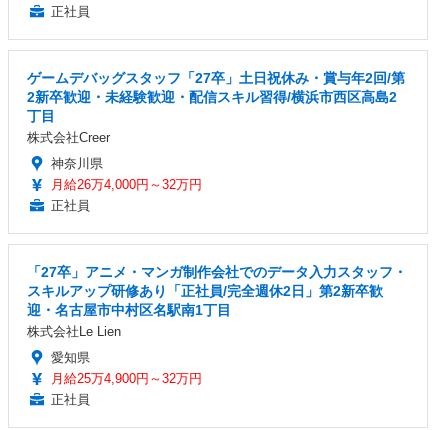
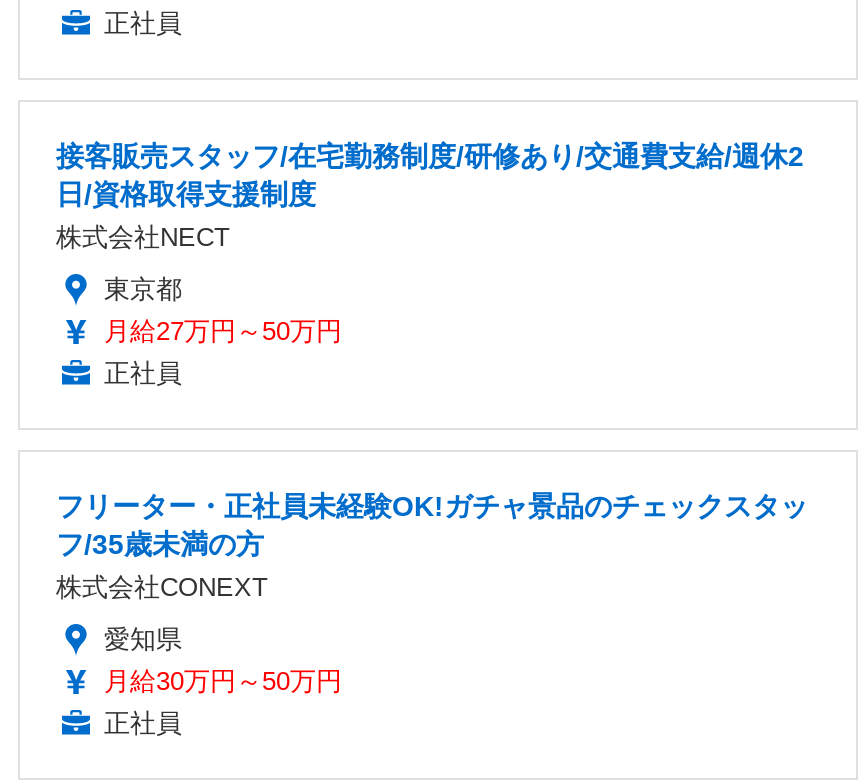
[27,70,405,145] ゲームデバッグスタッフ「27卒」土日祝休み・賞与年2回/第 | 2新卒歓迎・未経験歓迎・配信スキル習得/横浜市西区高島2 | 丁目 | 株式会社Creer -> [56,140,804,252] 接客販売スタッフ/在宅勤務制度/研修あり/交通費支給/週休2 | 日/資格取得支援制度 | 株式会社NECT
[51,156,202,192] 神奈川県 | 月給26万4,000円～32万円 -> [104,274,342,346] 東京都 | 月給27万円～50万円
[27,264,407,339] 「27卒」アニメ・マンガ制作会社でのデータ入力スタッフ・ | スキルアップ研修あり「正社員/完全週休2日」第2新卒歓 | 迎・名古屋市中村区名駅南1丁目 | 株式会社Le Lien -> [56,490,808,602] フリーター・正社員未経験OK!ガチャ景品のチェックスタッ | フ/35歳未満の方 | 株式会社CONEXT
[51,371,202,386] 月給25万4,900円～32万円 -> [104,666,342,696] 月給30万円～50万円

